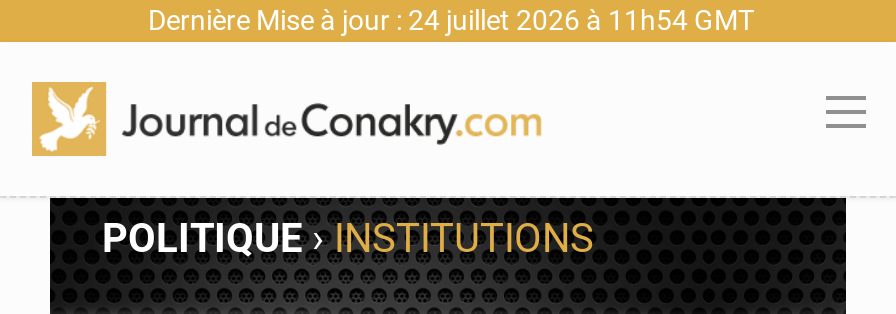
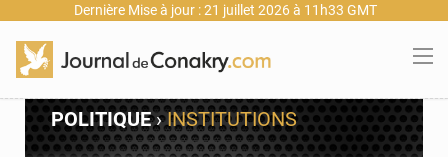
[142,4,754,36] Dernière Mise à jour : 24 juillet 2026 à 11h54 GMT -> [71,2,377,18] Dernière Mise à jour : 21 juillet 2026 à 11h33 GMT

